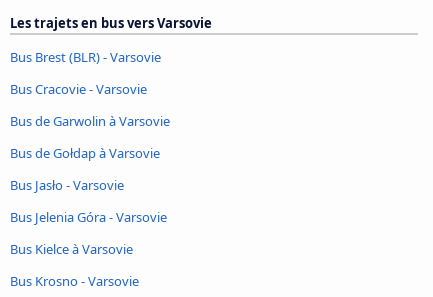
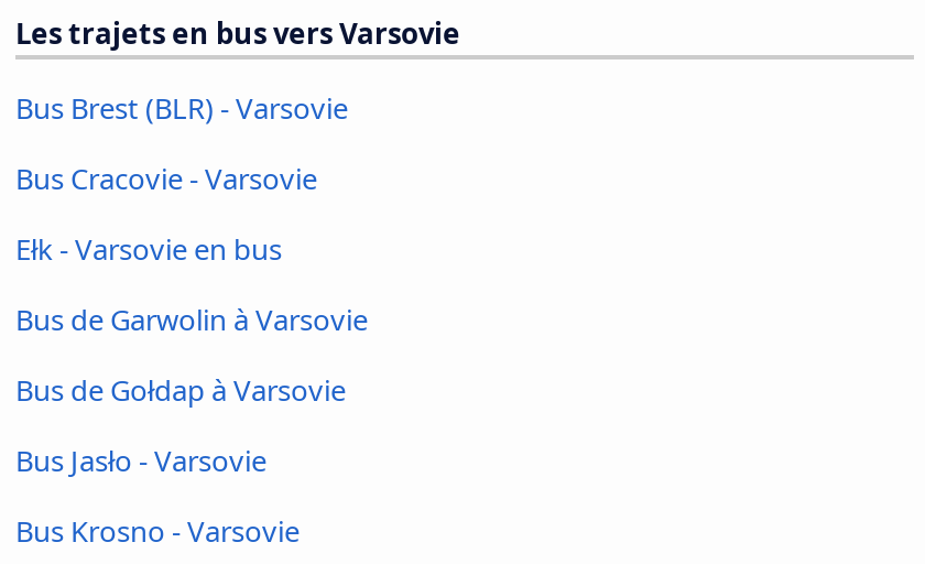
none -> [15,229,282,269] Ełk - Varsovie en bus
moved [10,112,170,194] -> [15,300,368,480]: Bus de Garwolin à Varsovie | Bus de Gołdap à Varsovie | Bus Jasło - Varsovie
[10,208,167,258] Bus Jelenia Góra - Varsovie | Bus Kielce à Varsovie -> none

